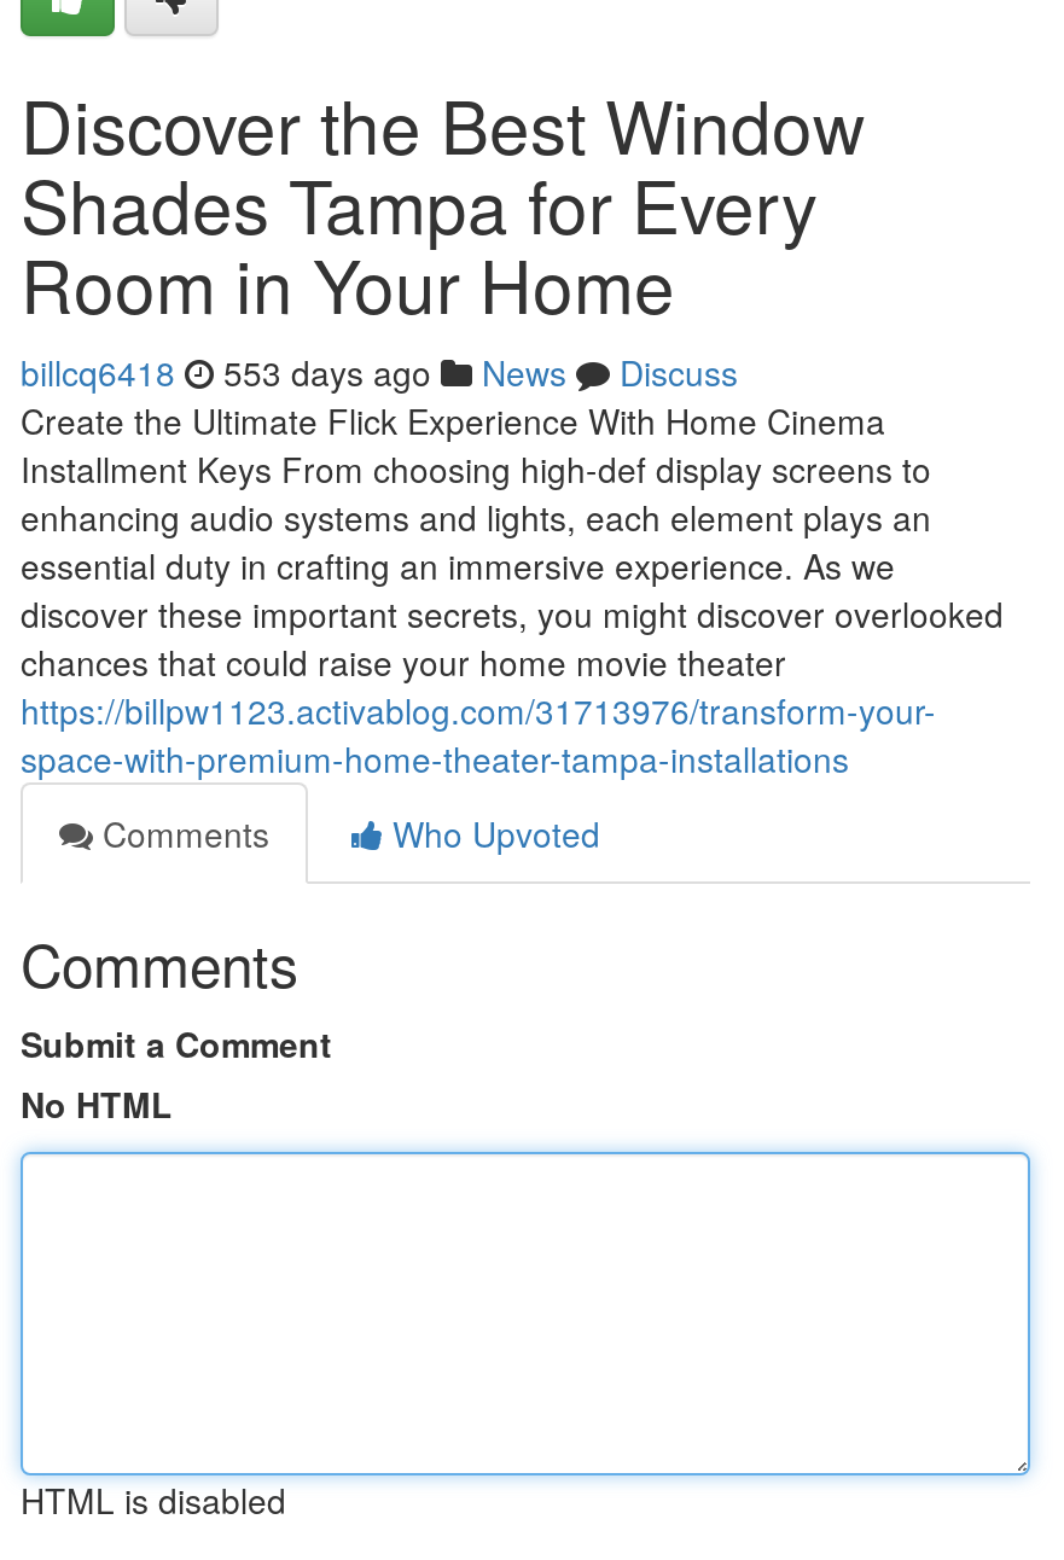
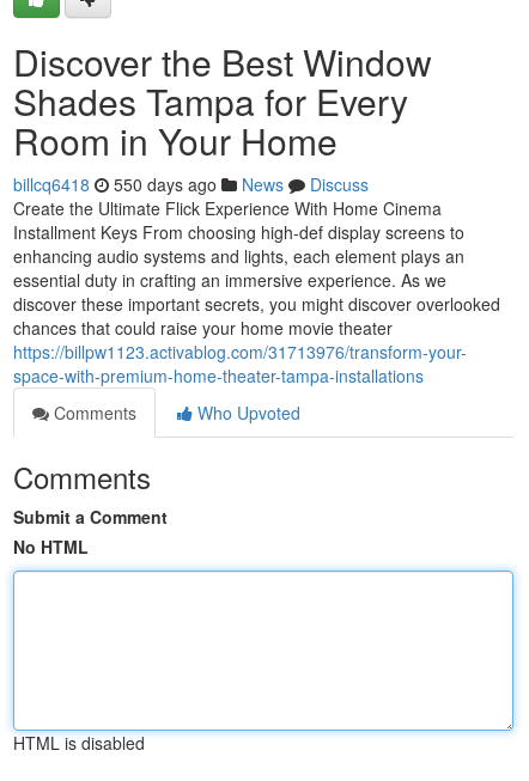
[21,348,738,396] billcq6418 553 days ago News Discuss -> [13,172,369,196] billcq6418 550 days ago News Discuss

